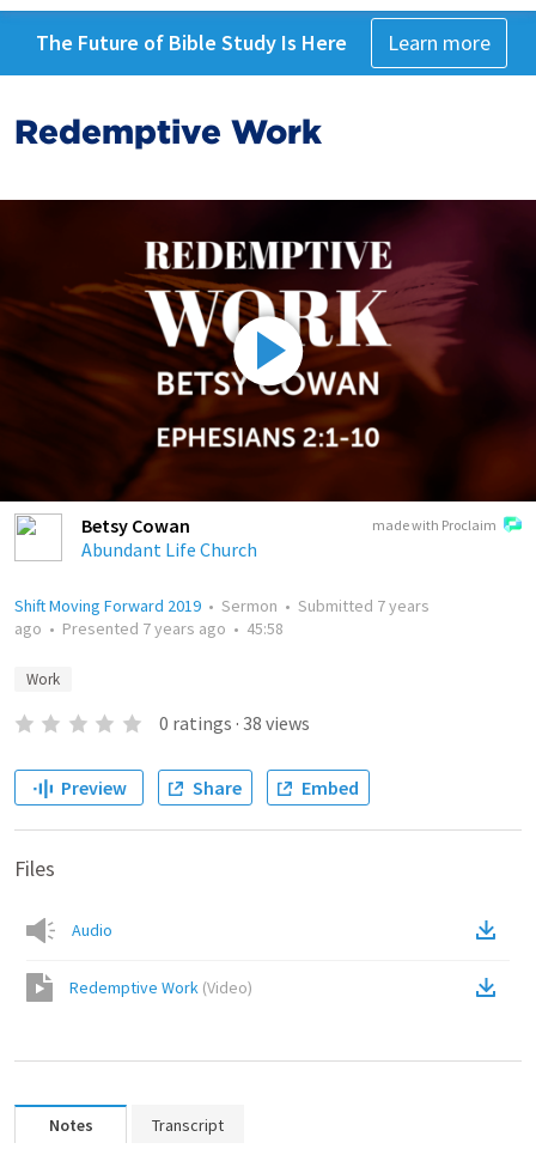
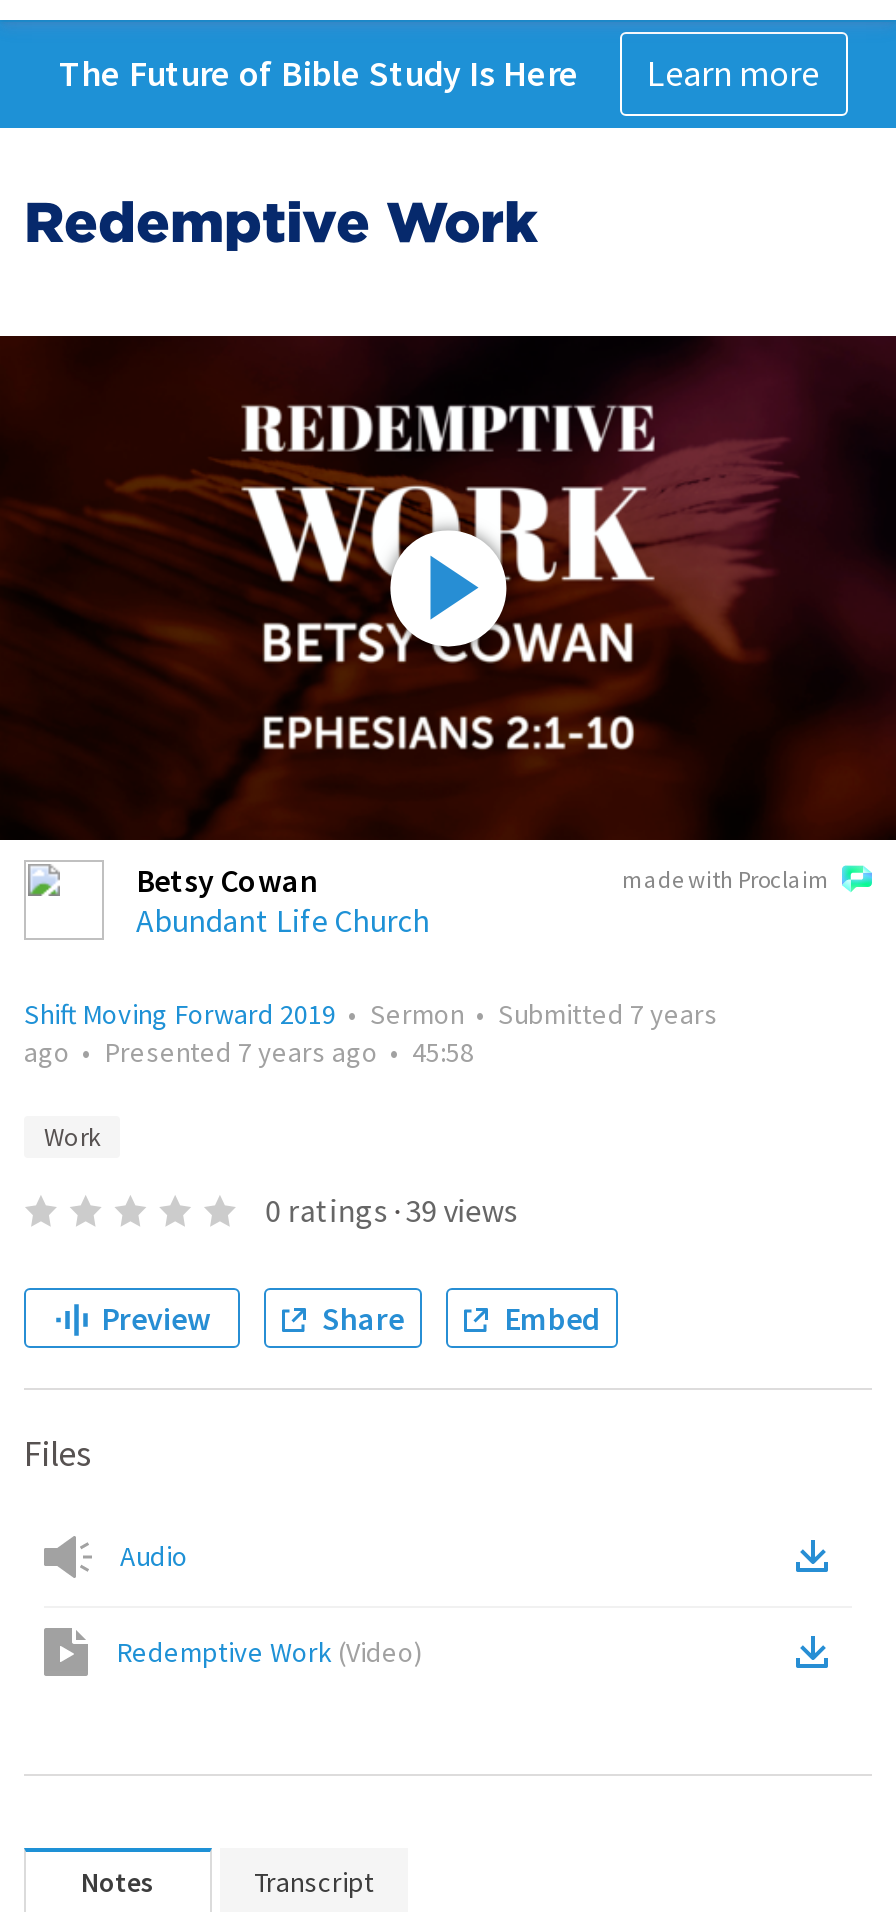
[159,711,310,735] 0 ratings · 38 views -> [265,1190,517,1230] 0 ratings · 39 views

